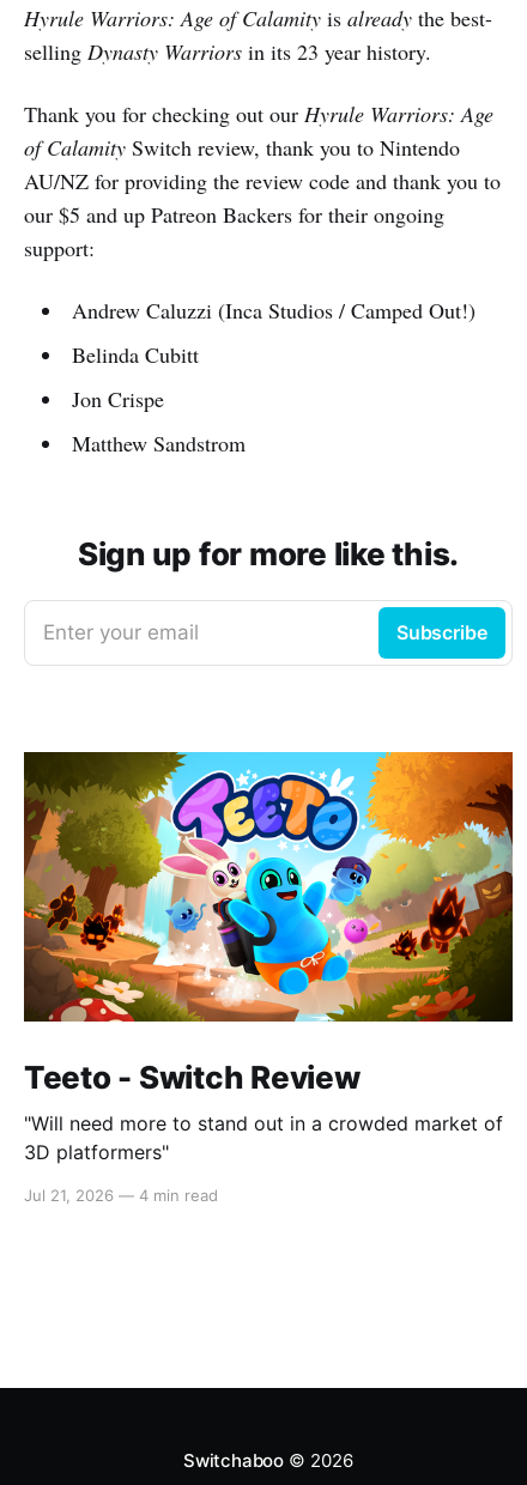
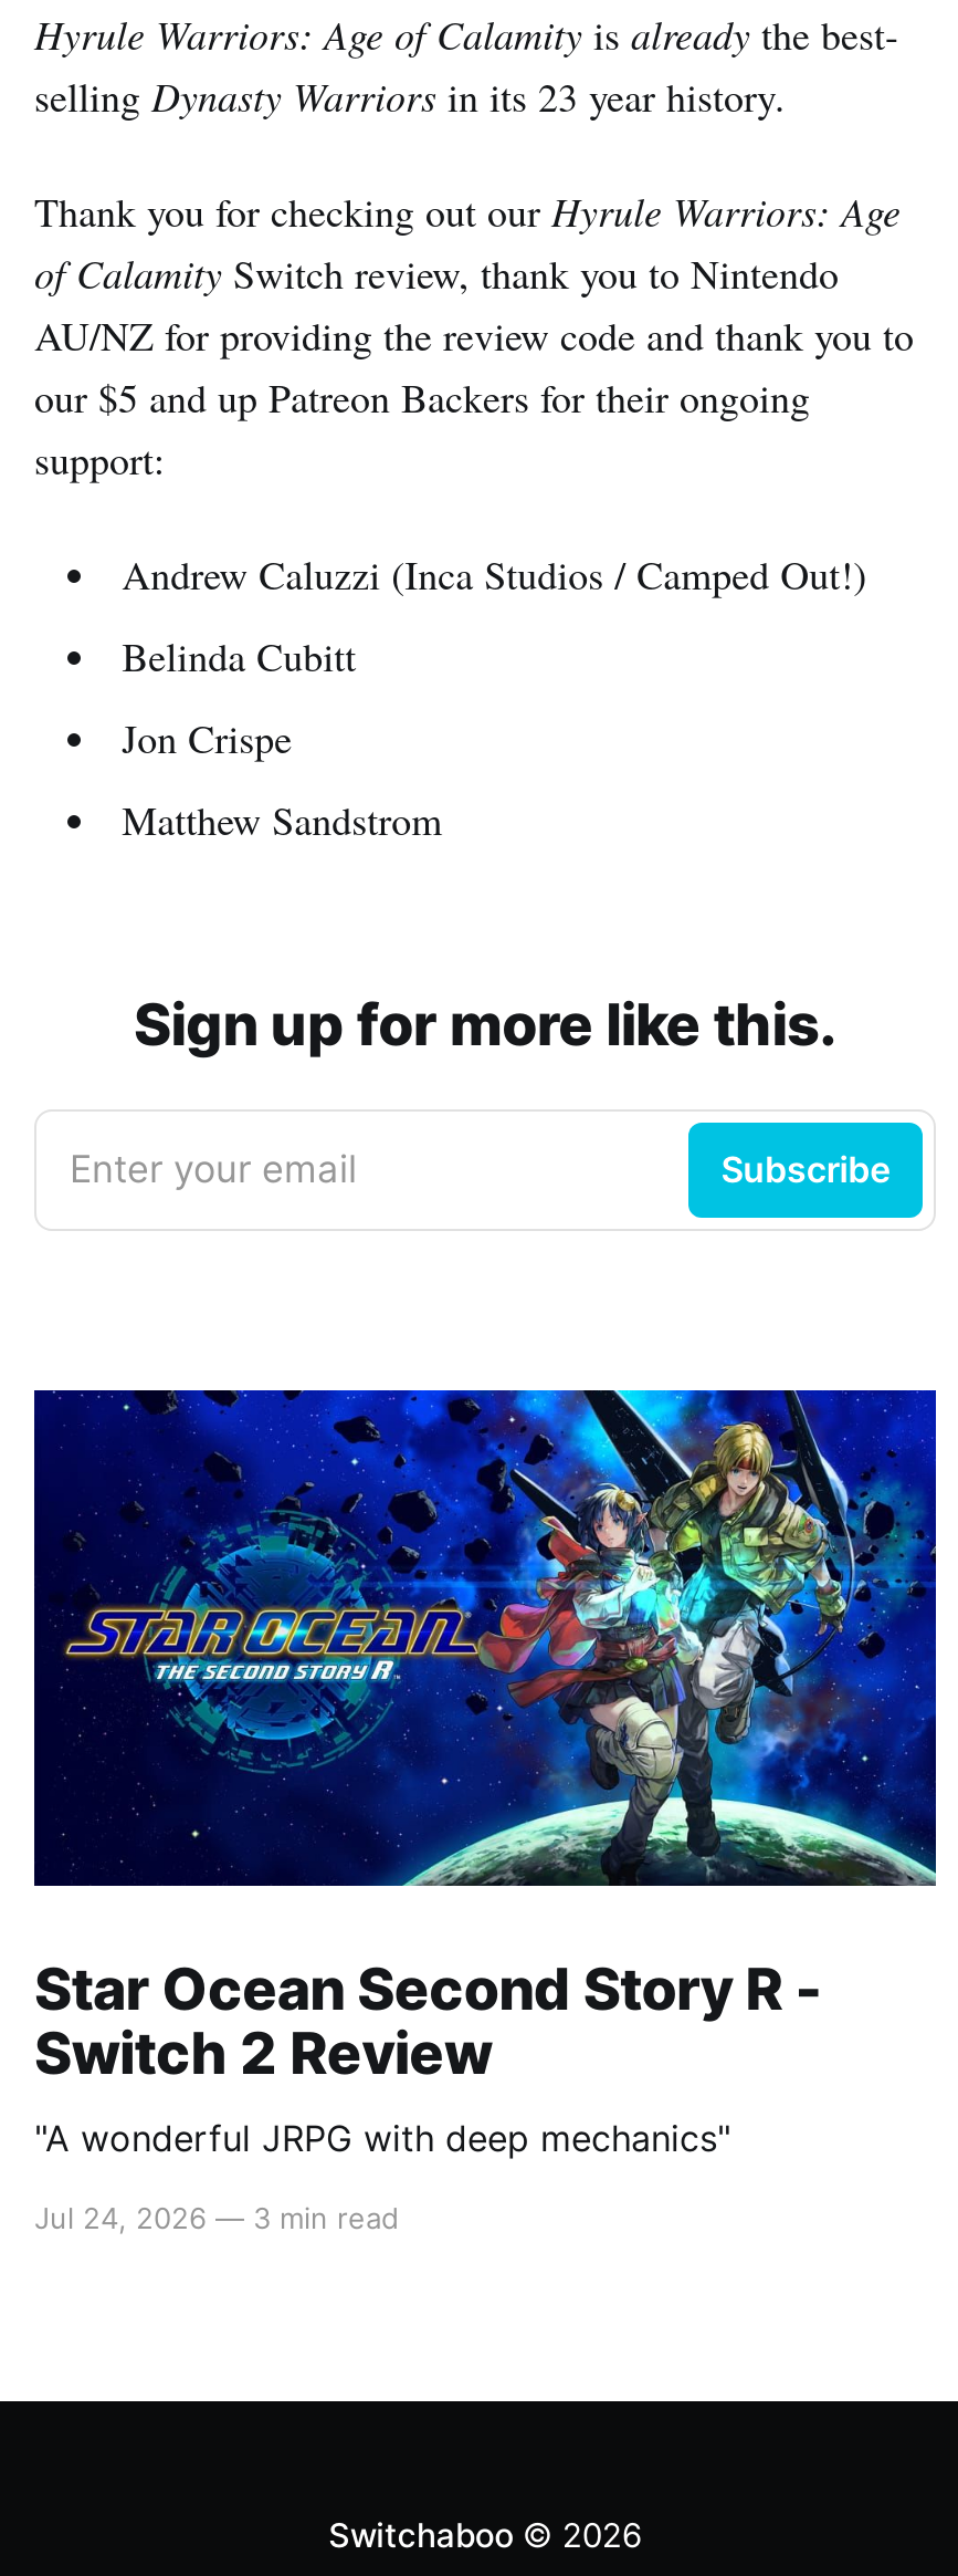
[23,751,514,1164] [image] | Teeto - Switch Review | "Will need more to stand out in a crowded market of | 3D platformers" -> [32,1389,938,2161] [image] | Star Ocean Second Story R - | Switch 2 Review | "A wonderful JRPG with deep mechanics"
[24,1185,218,1205] Jul 21, 2026 — 4 min read -> [34,2201,399,2236] Jul 24, 2026 — 3 min read

